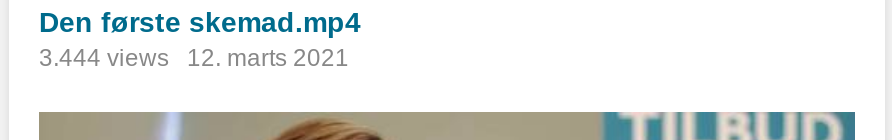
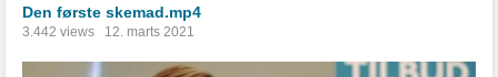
[39,43,349,71] 3.444 views 12. marts 2021 -> [22,24,195,39] 3.442 views 12. marts 2021

